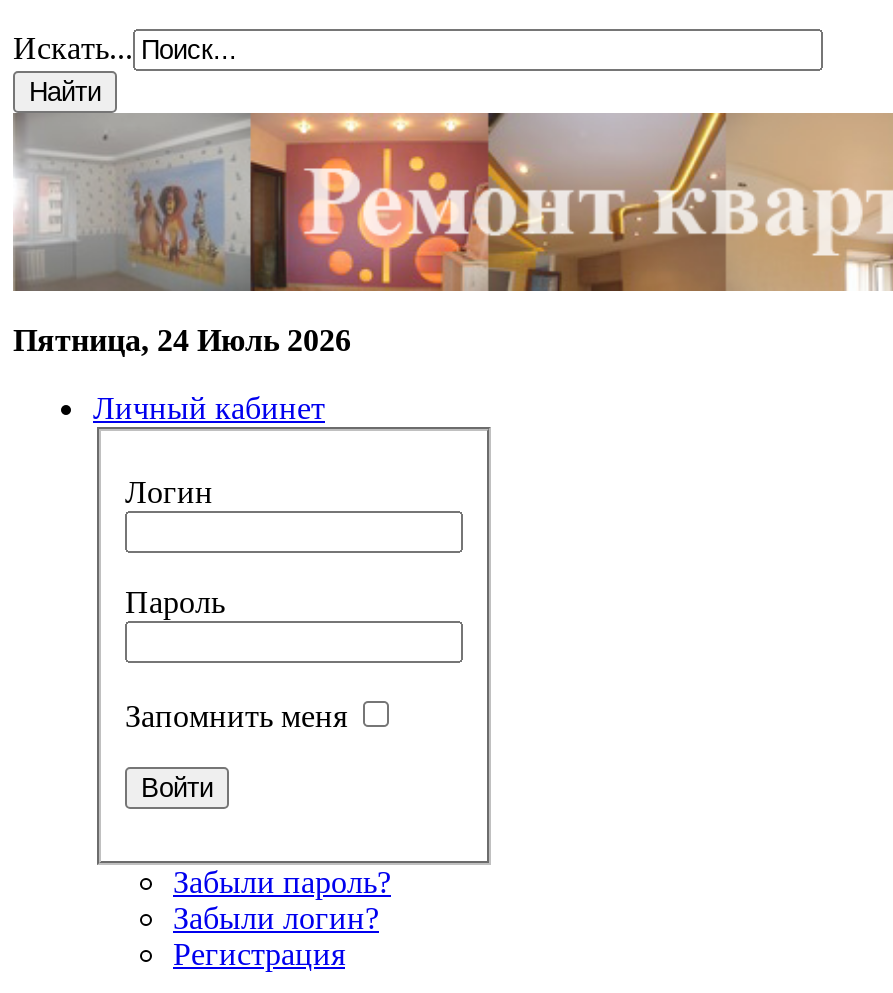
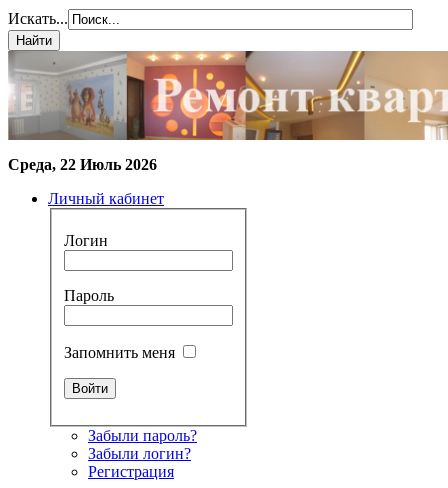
[13,323,351,357] Пятница, 24 Июль 2026 -> [8,156,157,173] Среда, 22 Июль 2026

